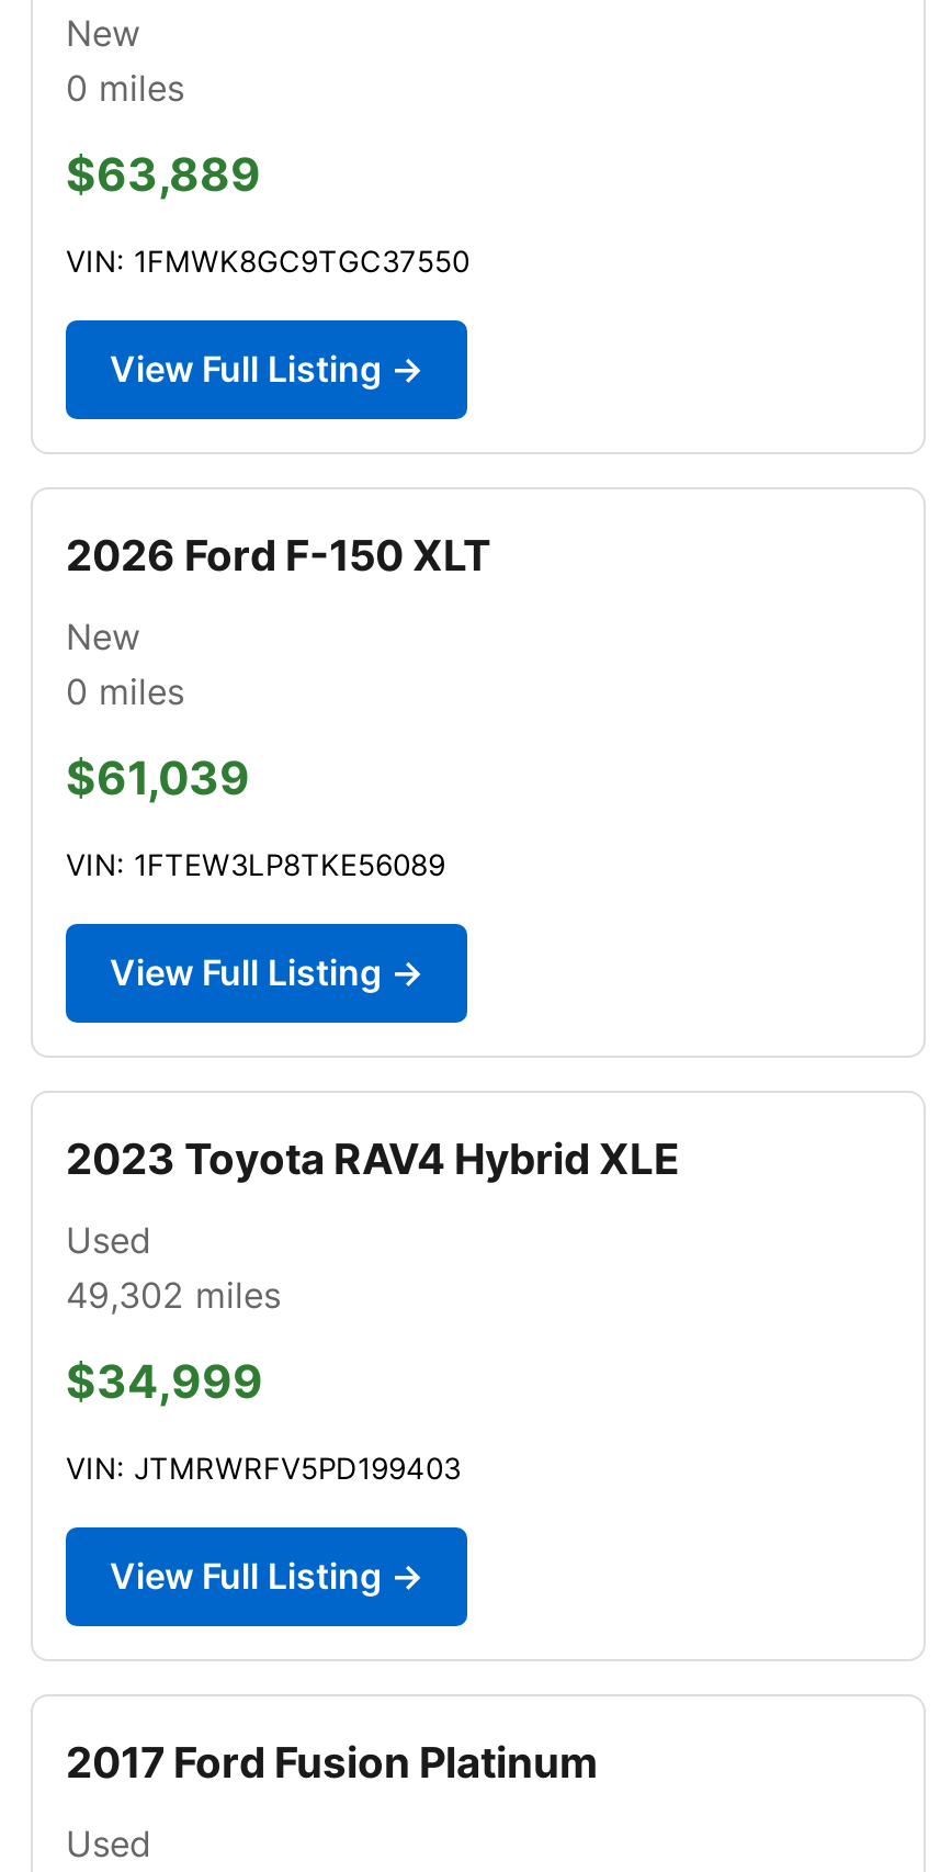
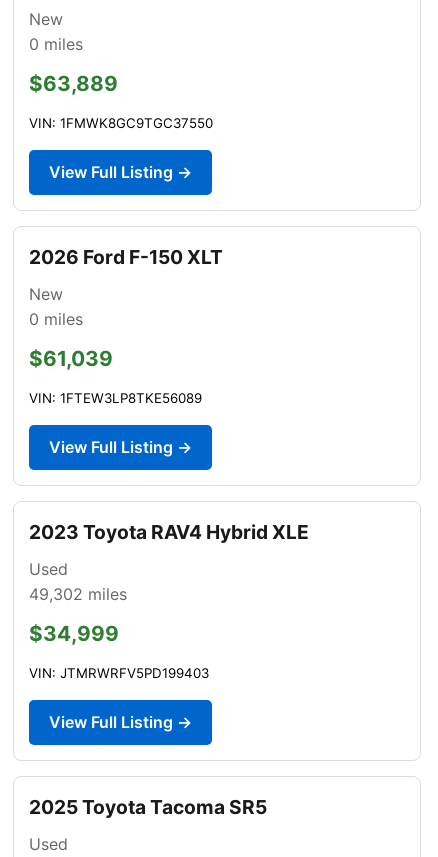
[66,1736,599,1788] 2017 Ford Fusion Platinum -> [29,795,267,819] 2025 Toyota Tacoma SR5

